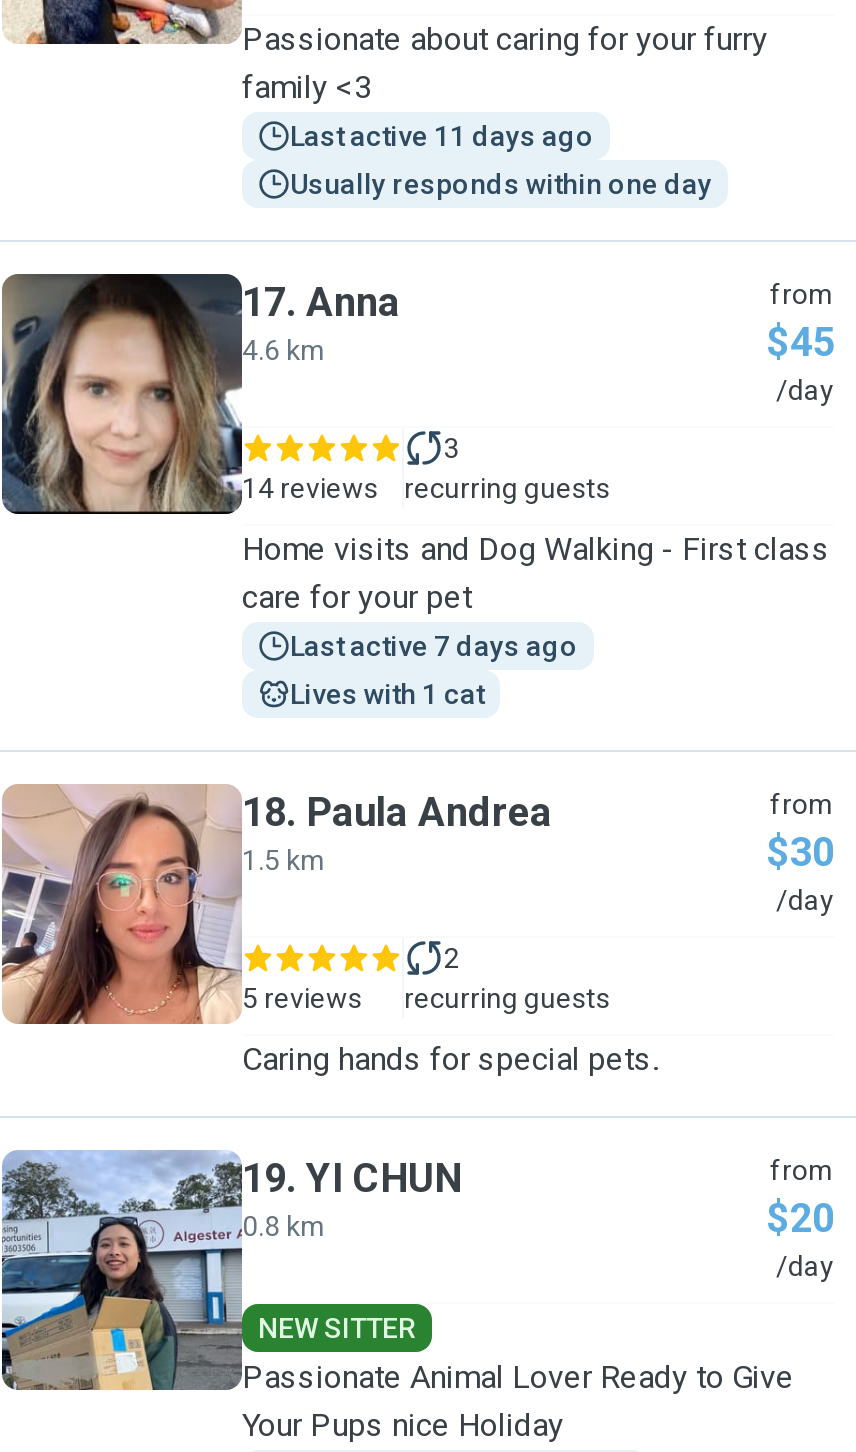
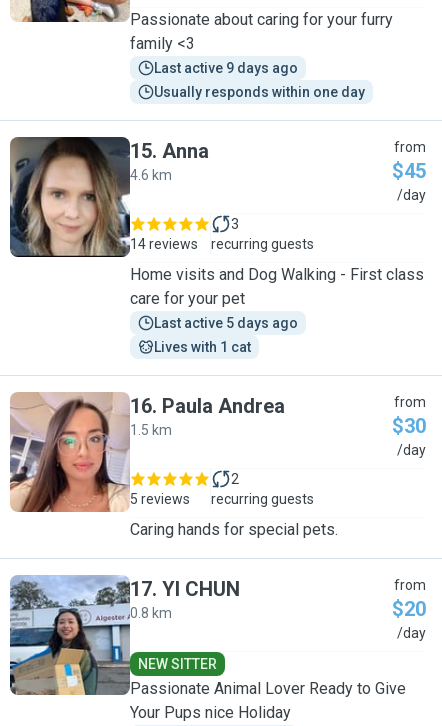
[290,120,594,152] Last active 11 days ago -> [154,60,298,76] Last active 9 days ago
[242,278,400,326] 17. Anna -> [130,139,209,163] 15. Anna
[290,630,578,662] Last active 7 days ago -> [154,315,298,331] Last active 5 days ago
[242,788,552,836] 18. Paula Andrea -> [130,394,285,418] 16. Paula Andrea
[242,1154,462,1202] 19. YI CHUN -> [130,577,240,601] 17. YI CHUN

